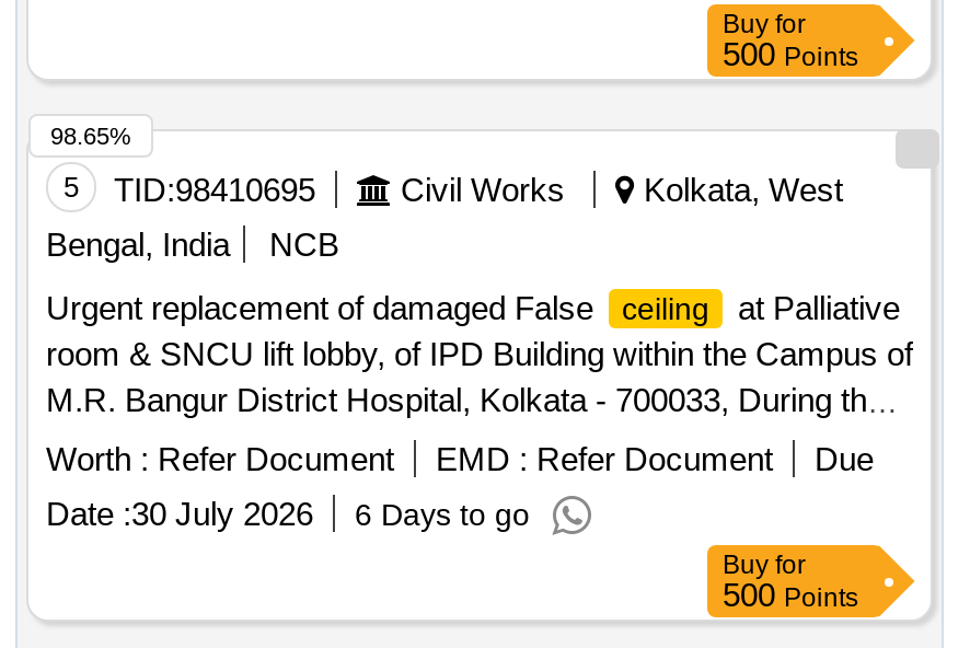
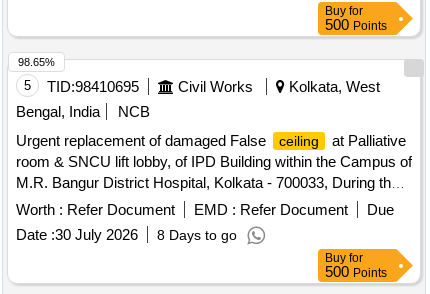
[46,495,530,532] Date : 30 July 2026 6 Days to go -> [16,226,237,243] Date : 30 July 2026 8 Days to go

